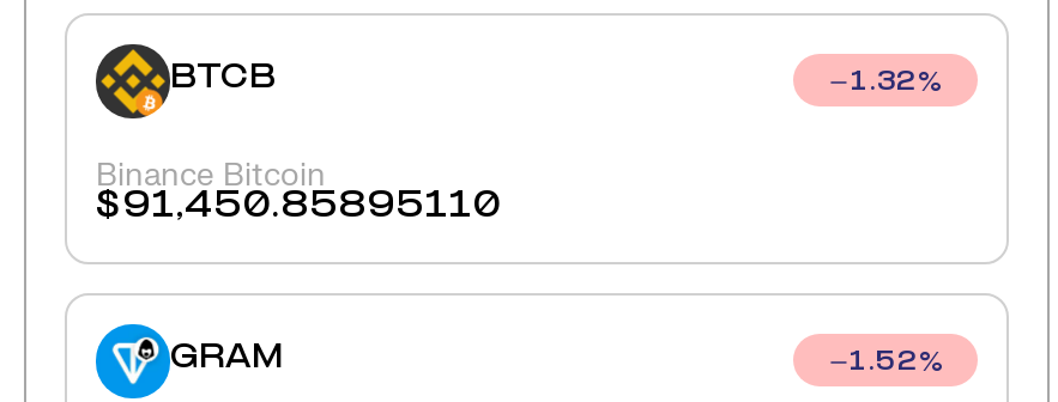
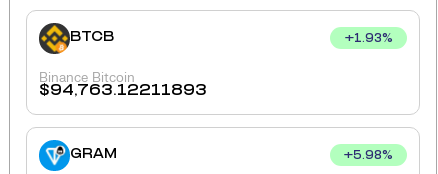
[851,69,944,97] 1.32% -> [344,33,392,45] +1.93%
[96,187,503,225] $91,450.85895110 -> [39,83,207,99] $94,763.12211893
[850,349,945,377] 1.52% -> [344,150,393,162] +5.98%

